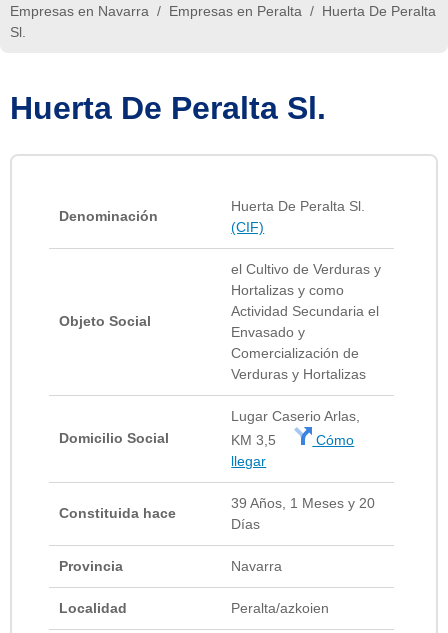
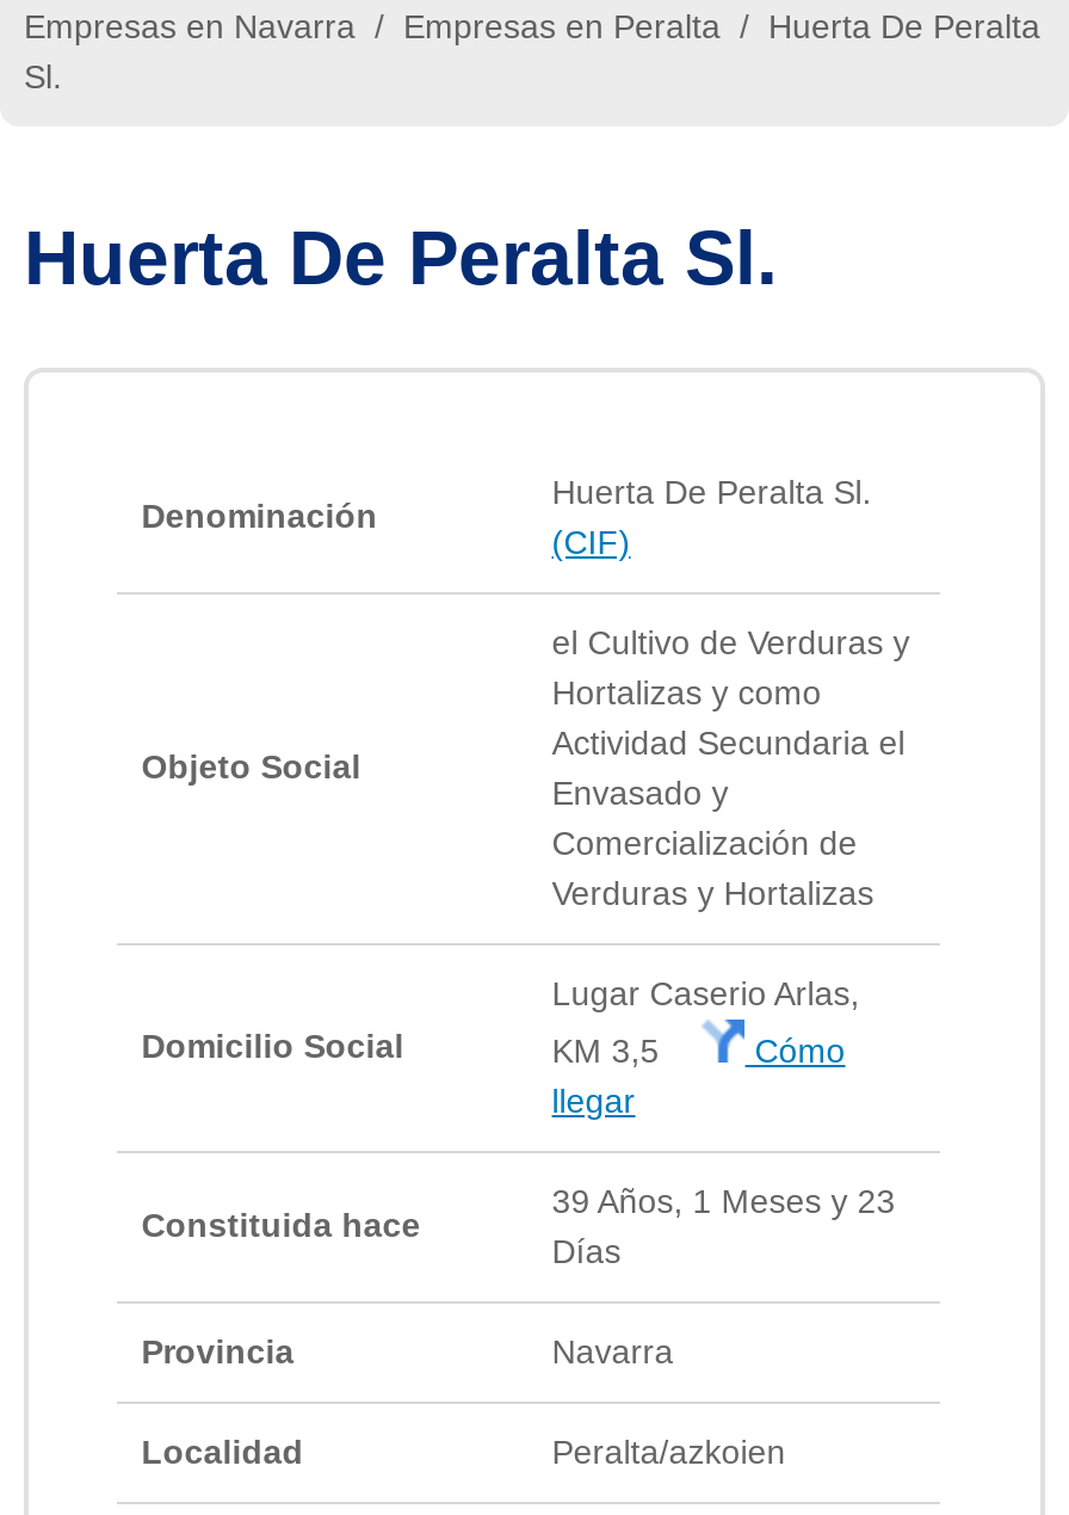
[231,495,375,511] 39 Años, 1 Meses y 20 -> [552,1182,896,1220] 39 Años, 1 Meses y 23

